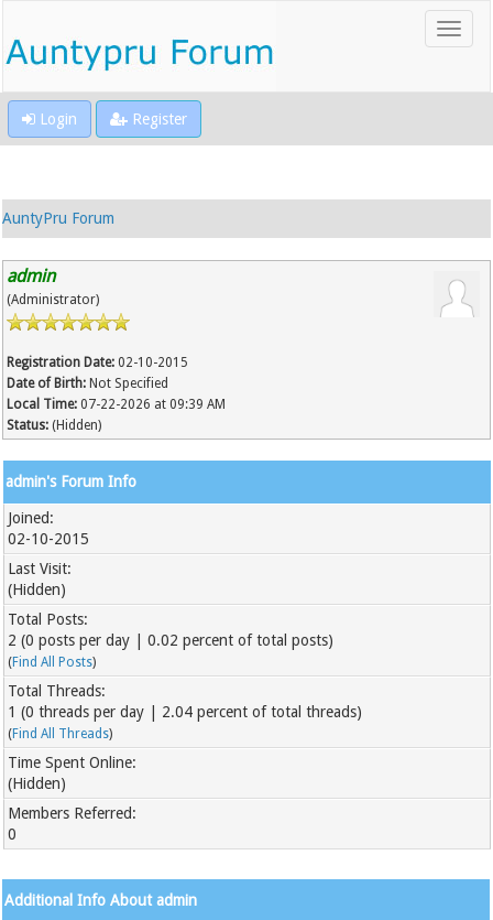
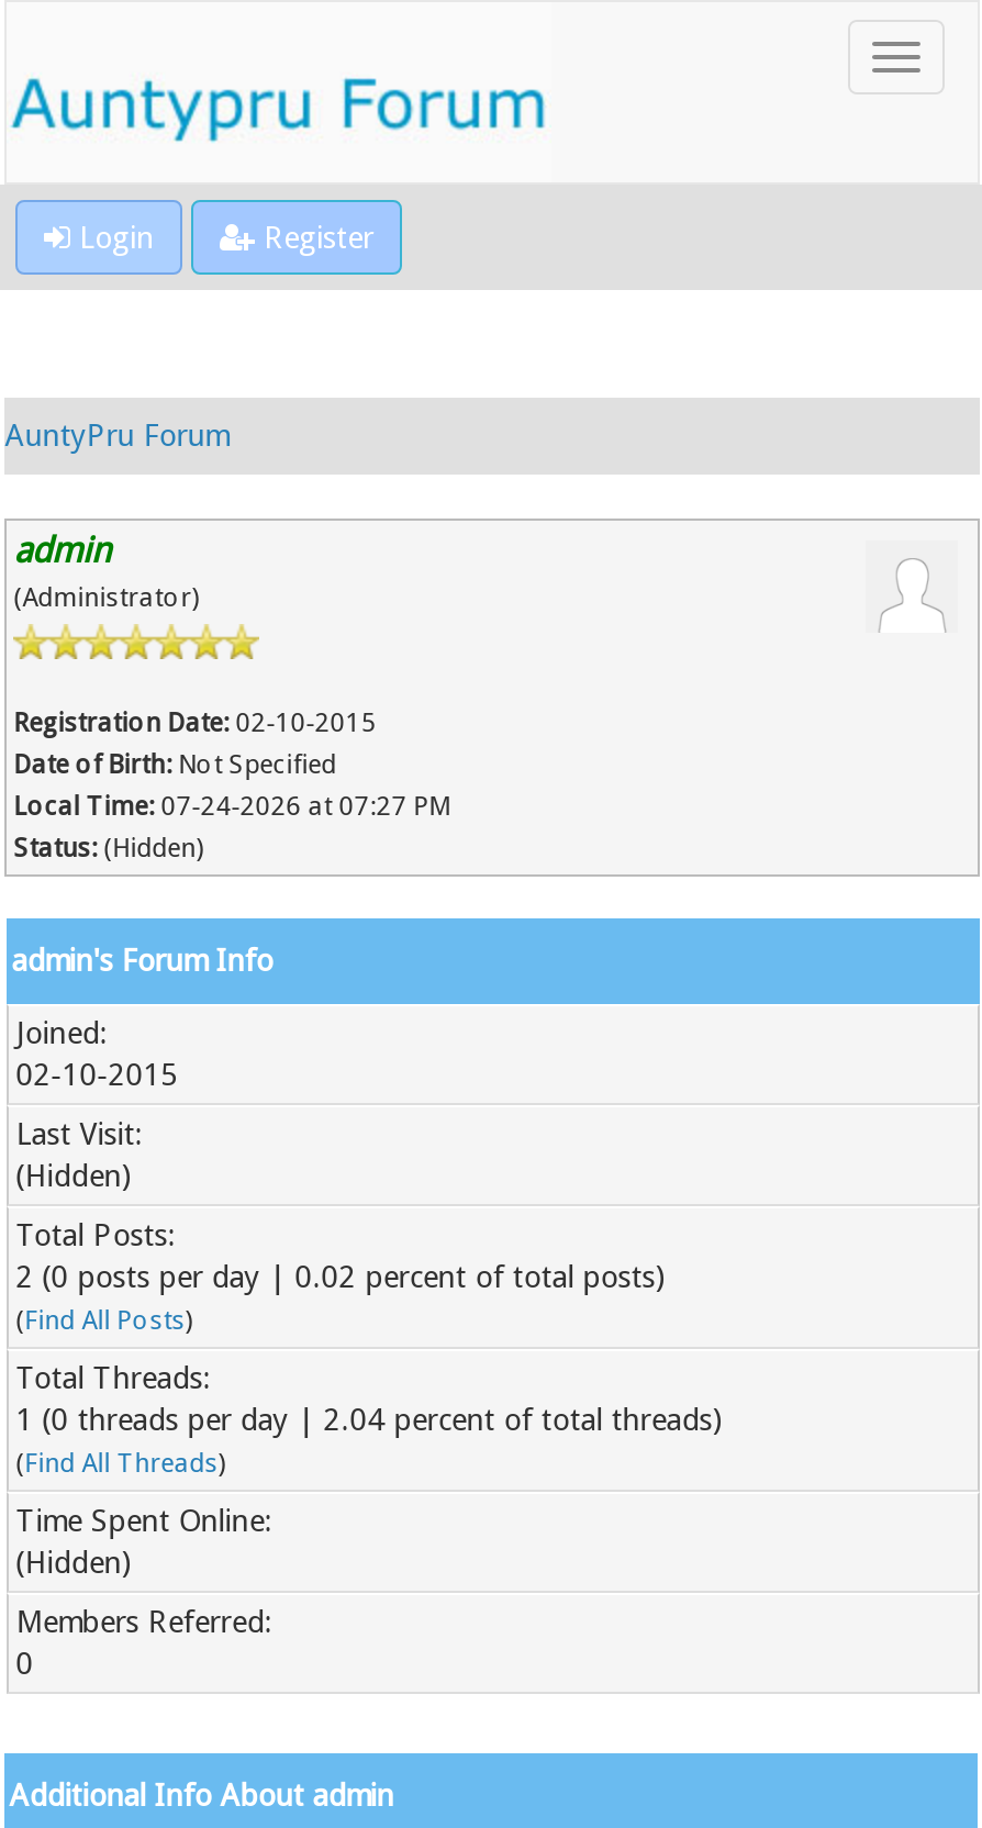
[7,397,226,412] Local Time: 07-22-2026 at 09:39 AM -> [14,791,451,822] Local Time: 07-24-2026 at 07:27 PM

